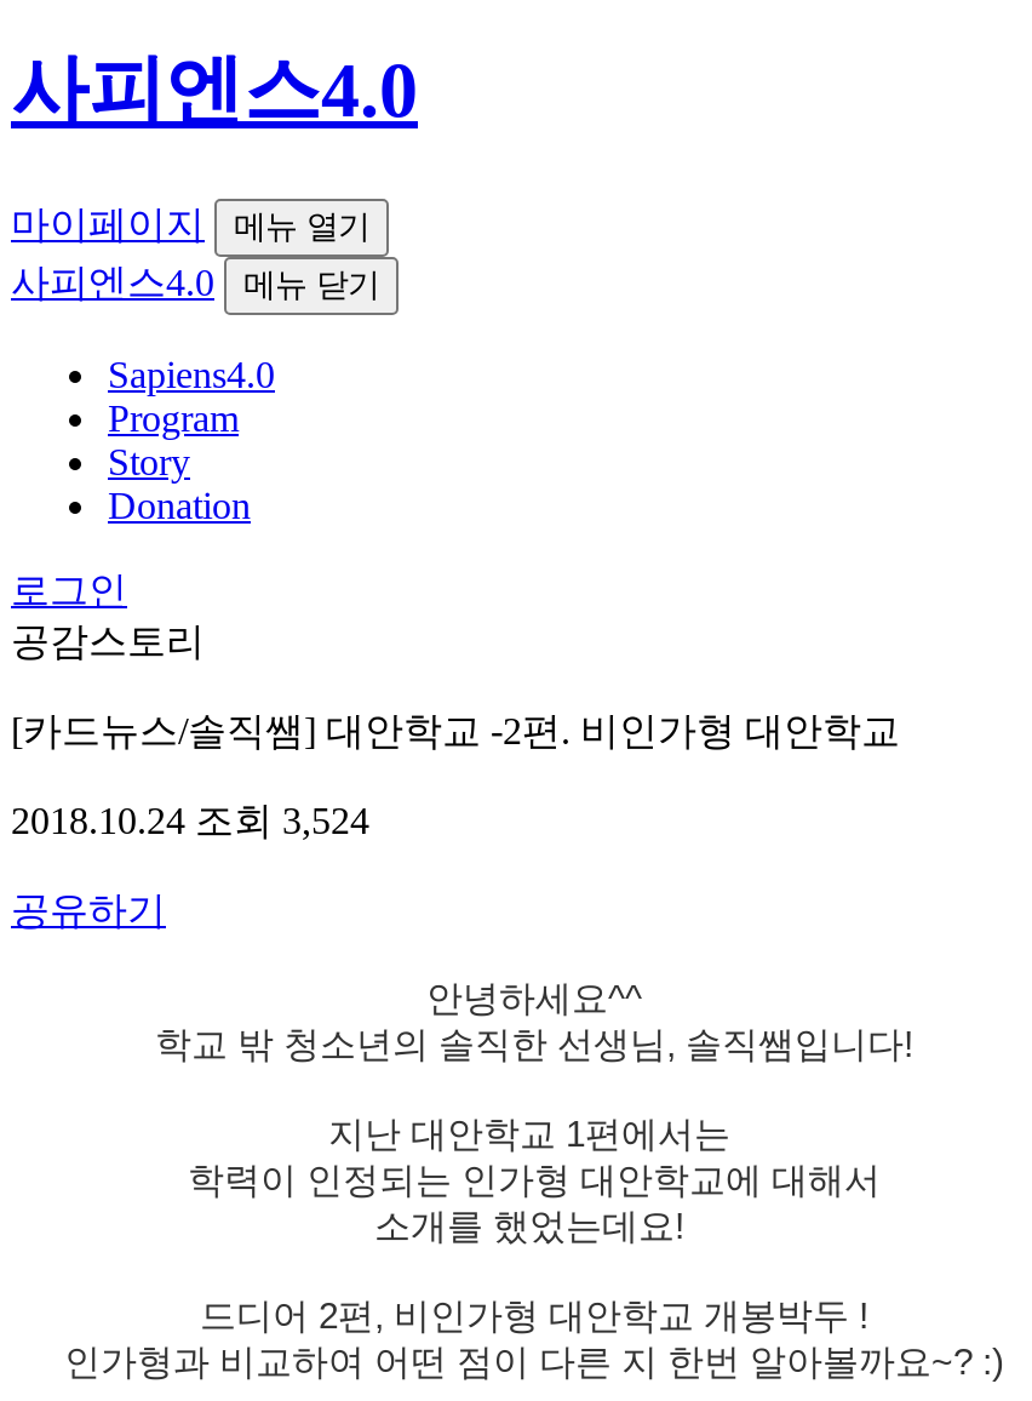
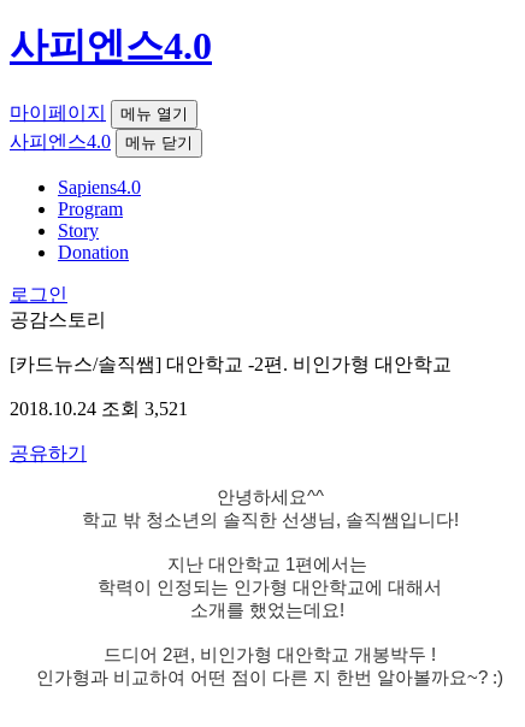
[11,800,369,841] 2018.10.24 조회 3,524 -> [10,398,188,419] 2018.10.24 조회 3,521

